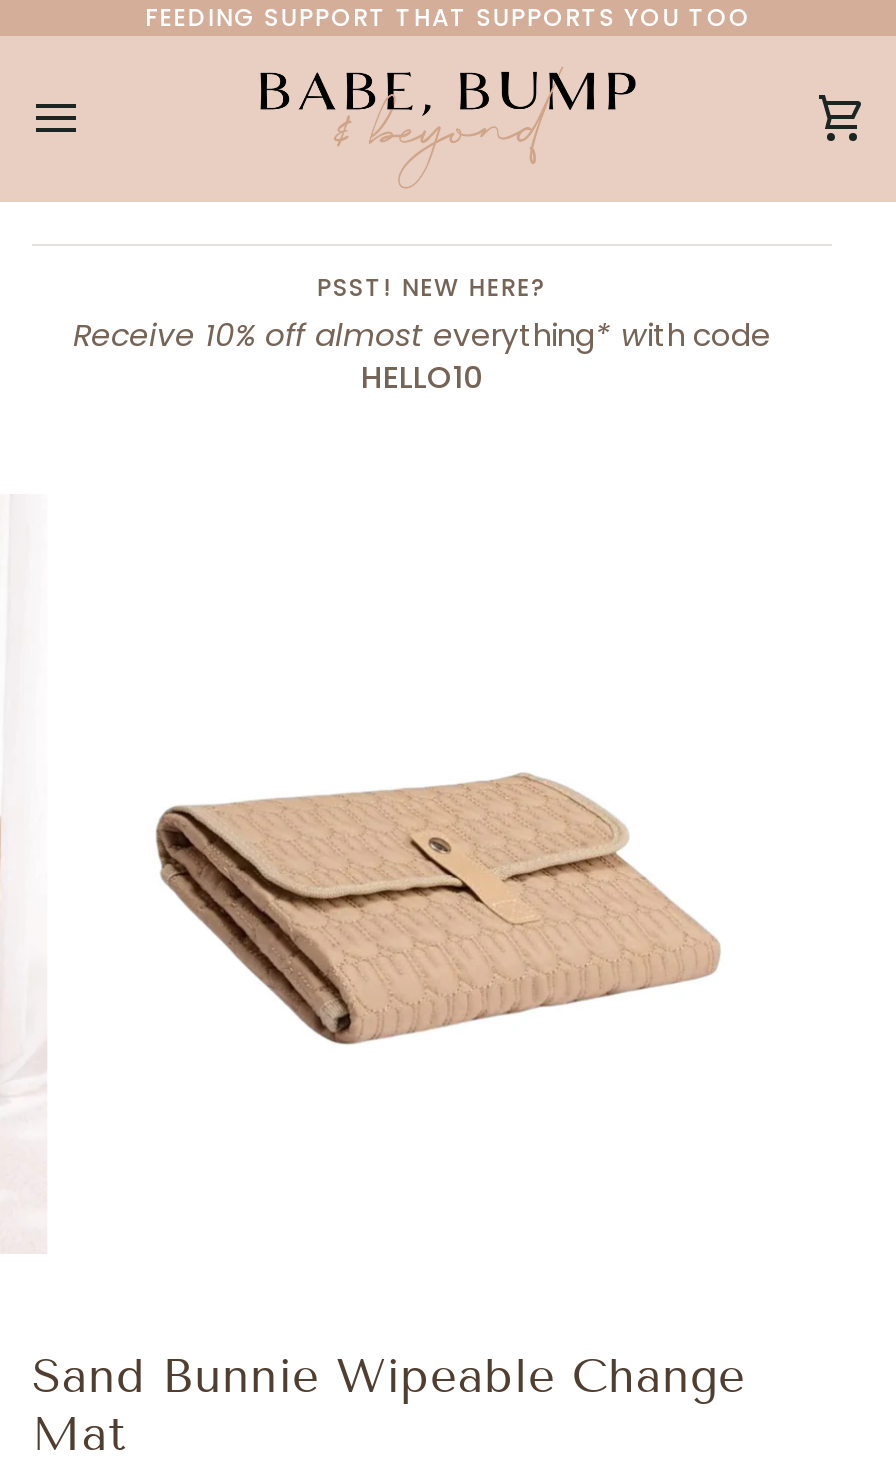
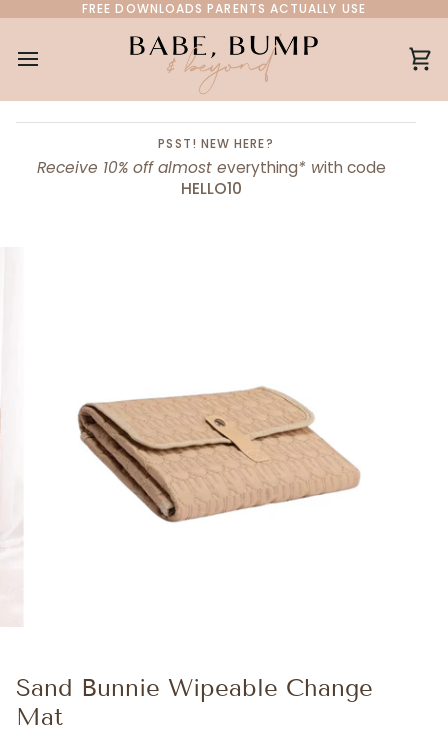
[145,0,751,34] FEEDING SUPPORT THAT SUPPORTS YOU TOO -> [82,0,366,17] FREE DOWNLOADS PARENTS ACTUALLY USE

